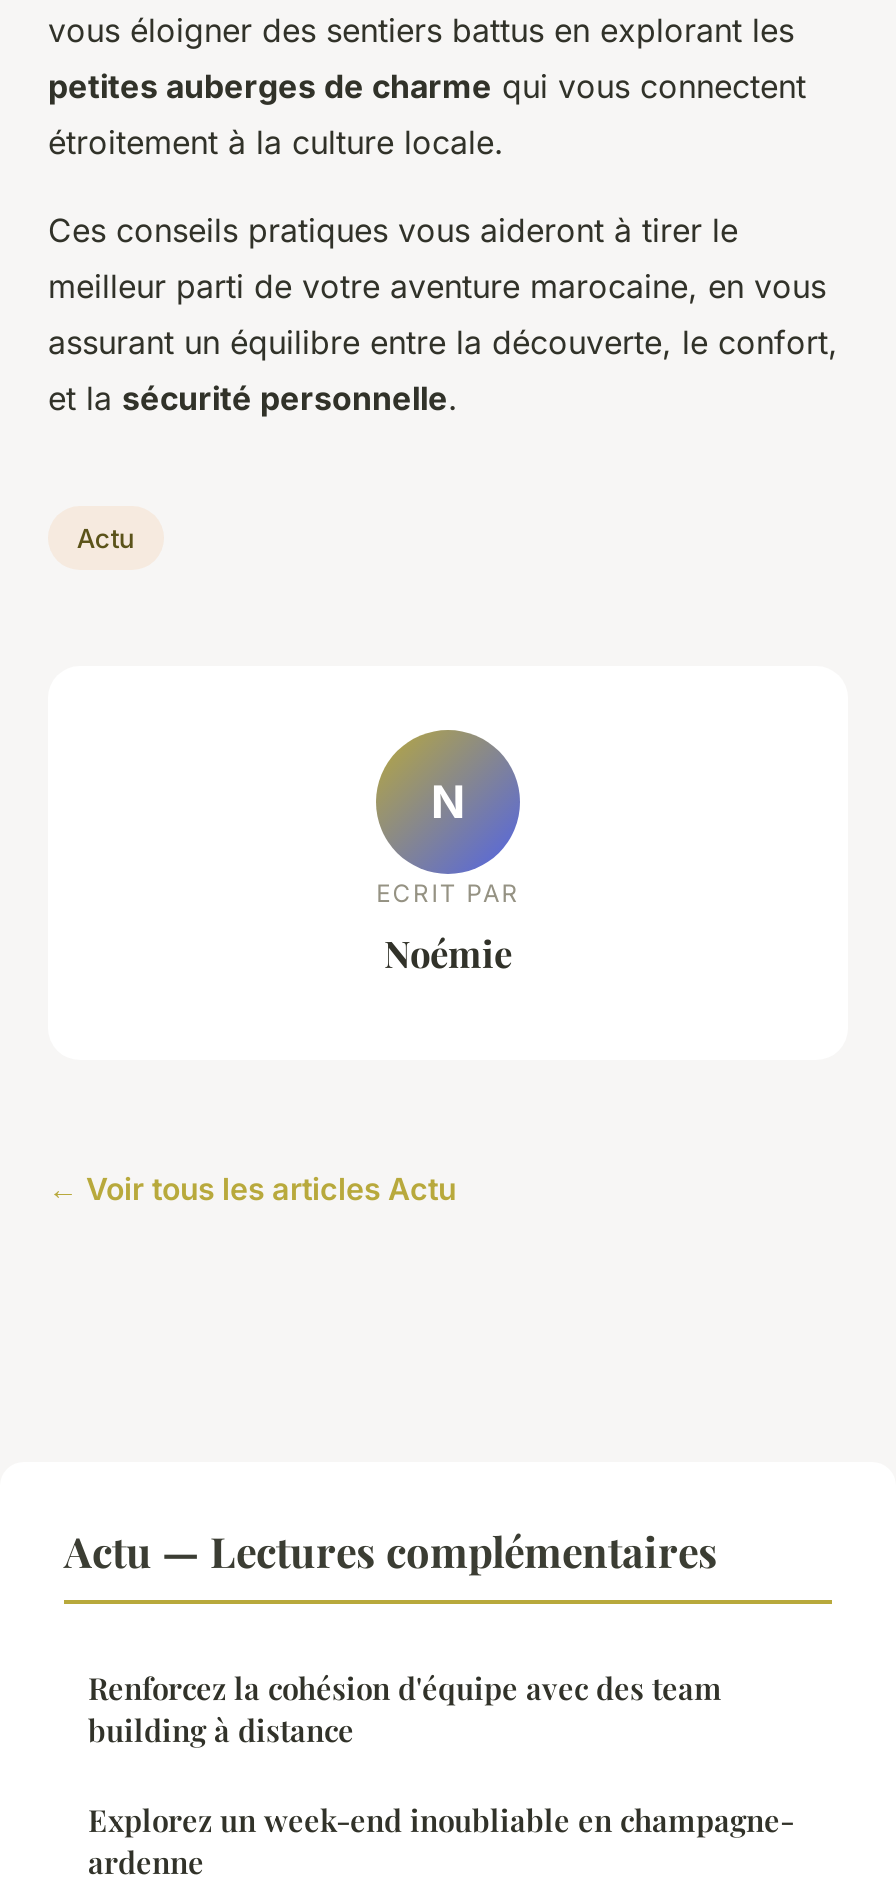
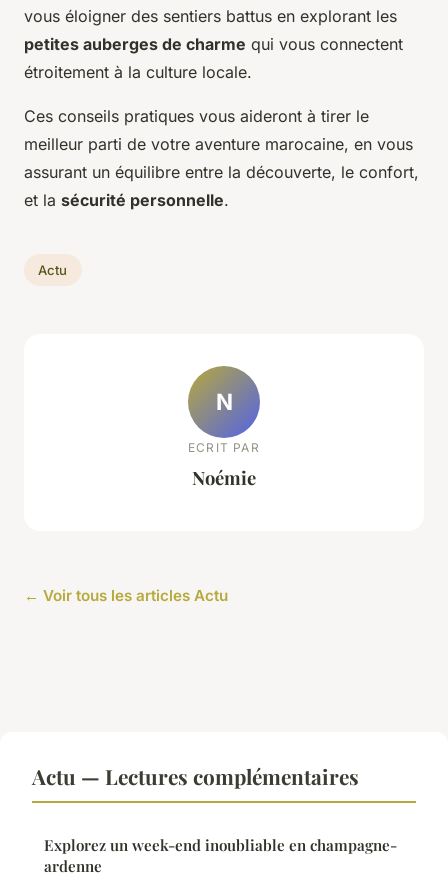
[88,1668,722,1750] Renforcez la cohésion d'équipe avec des team | building à distance -> none

